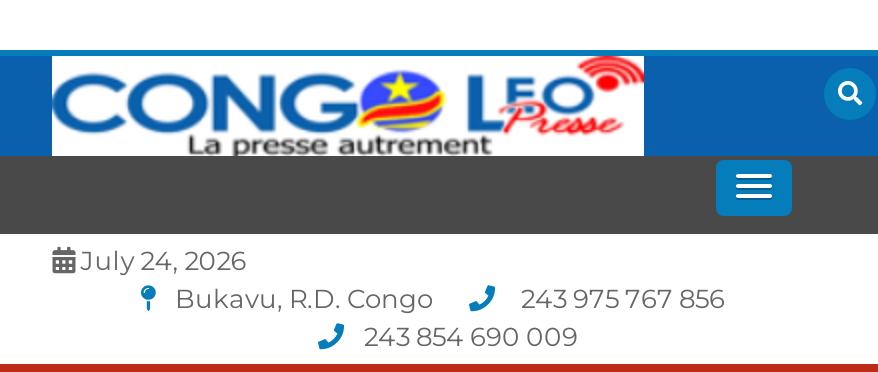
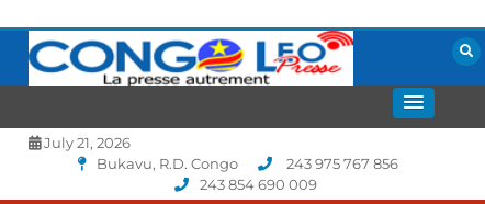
[74,245,246,277] July 24, 2026 -> [41,134,131,152] July 21, 2026

